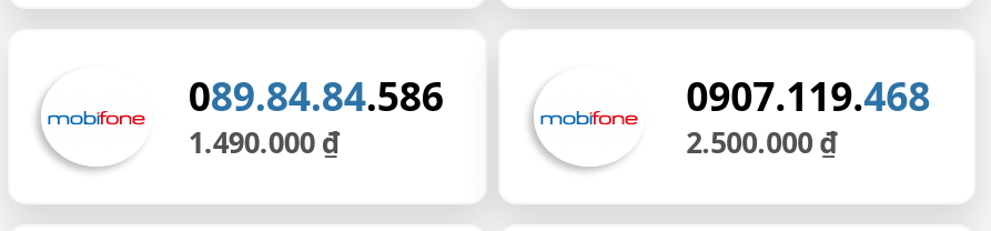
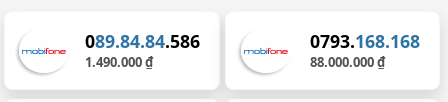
[686,70,930,123] 0907.119.468 -> [310,29,420,53] 0793.168.168
[686,123,837,163] 2.500.000 ₫ -> [310,53,385,71] 88.000.000 ₫

